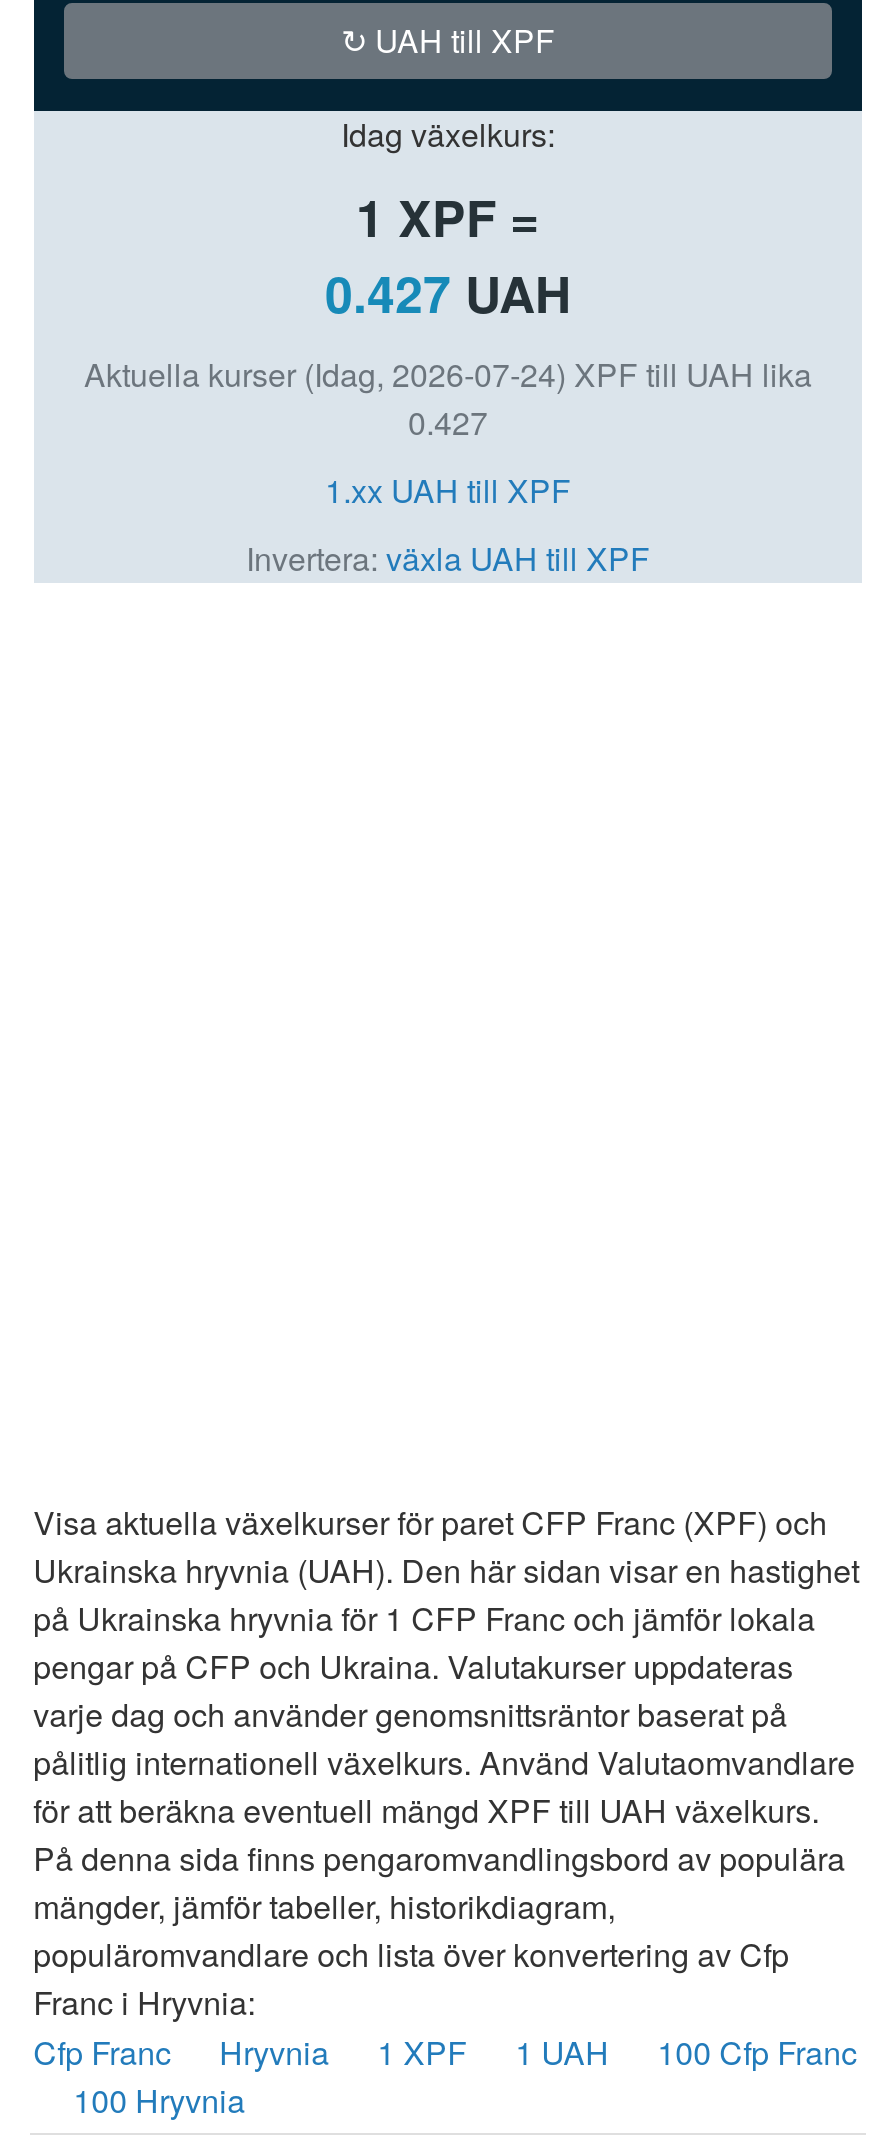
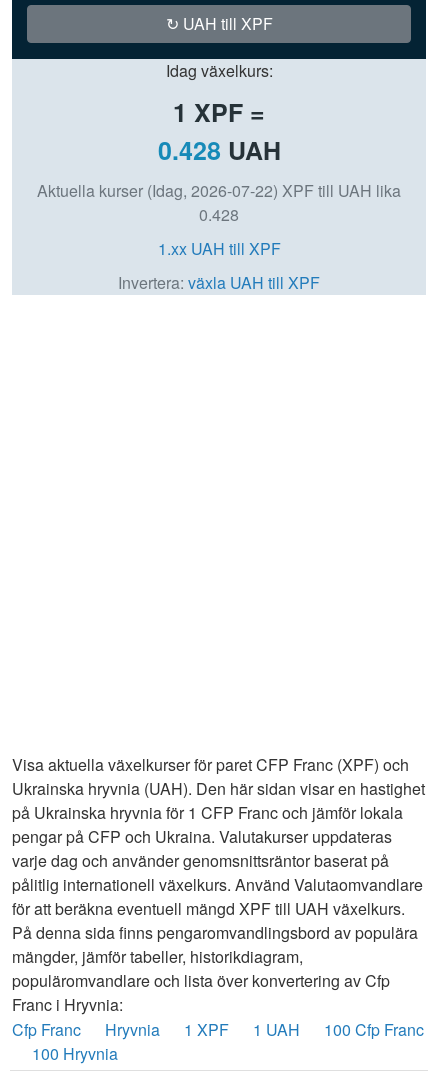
[325,258,571,330] 0.427 UAH -> [157,132,280,168] 0.428 UAH
[84,352,812,398] Aktuella kurser (Idag, 2026-07-24) XPF till UAH lika -> [37,179,401,202] Aktuella kurser (Idag, 2026-07-22) XPF till UAH lika
[408,400,488,446] 0.427 -> [199,203,239,226] 0.428

